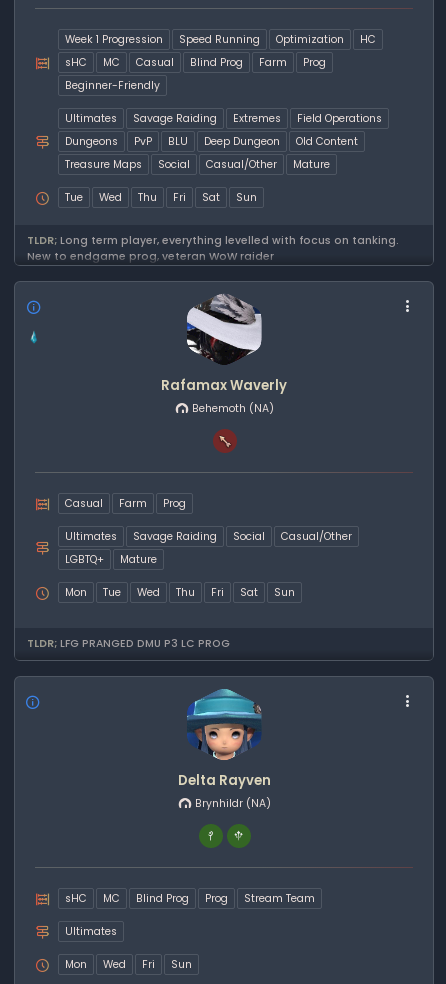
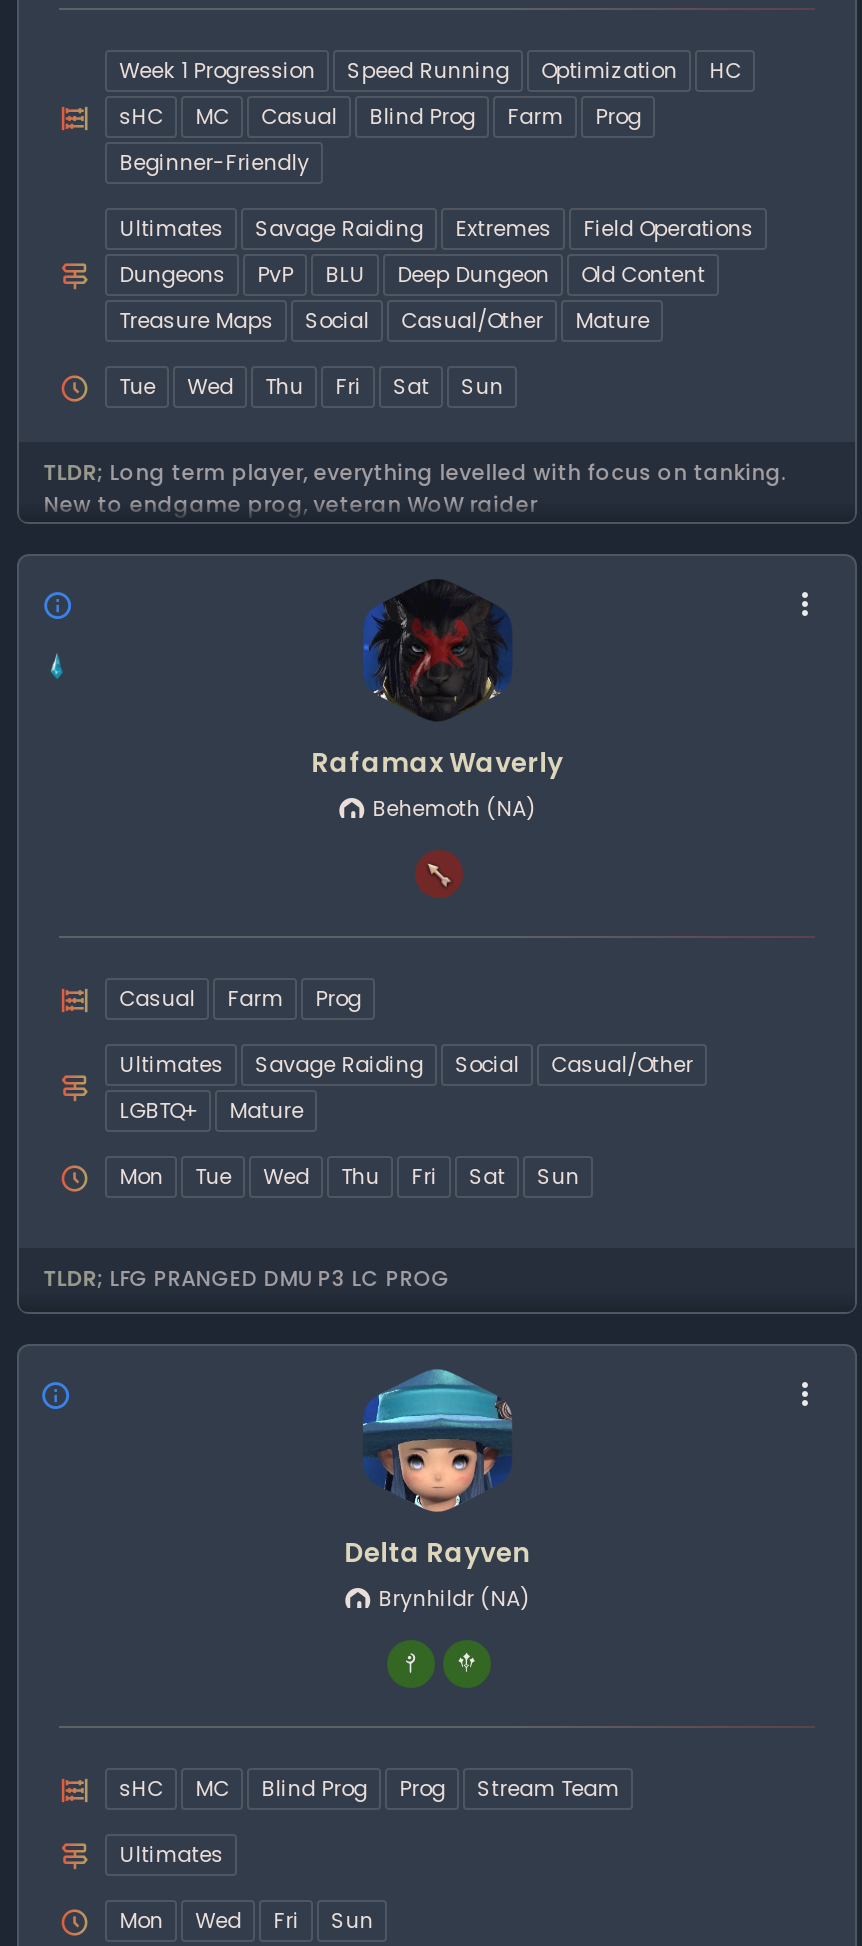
[186,293,263,361] [image] -> [361,578,513,716] [image]

